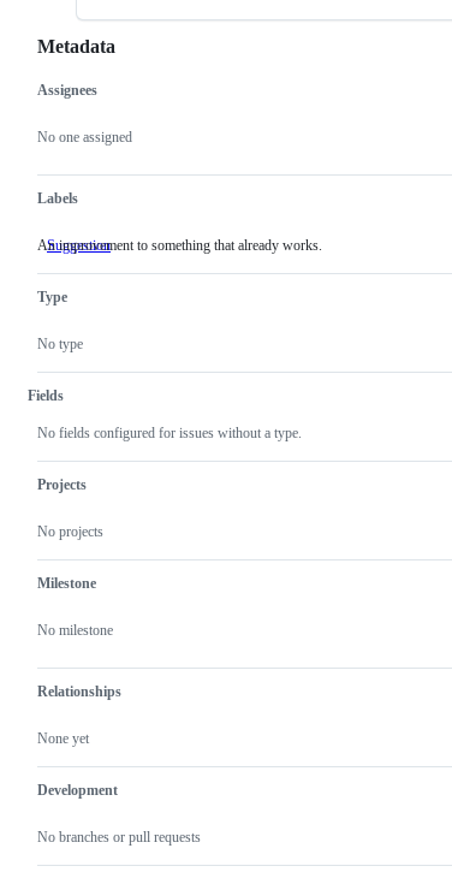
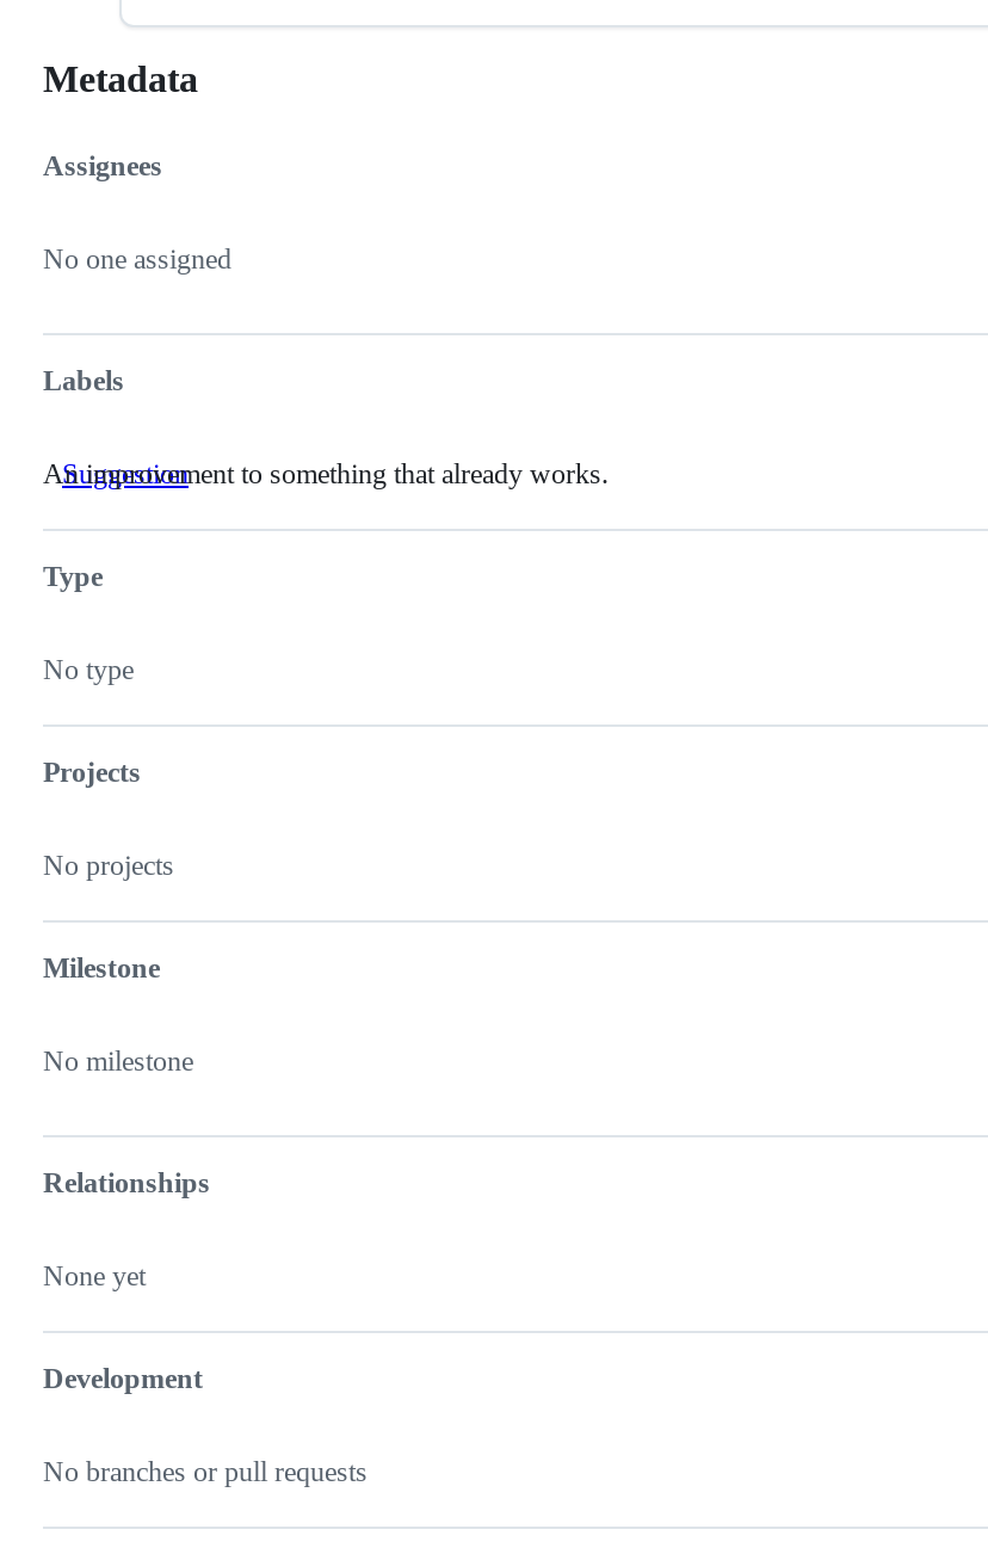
[28,387,302,442] Fields | No fields configured for issues without a type. -> none

